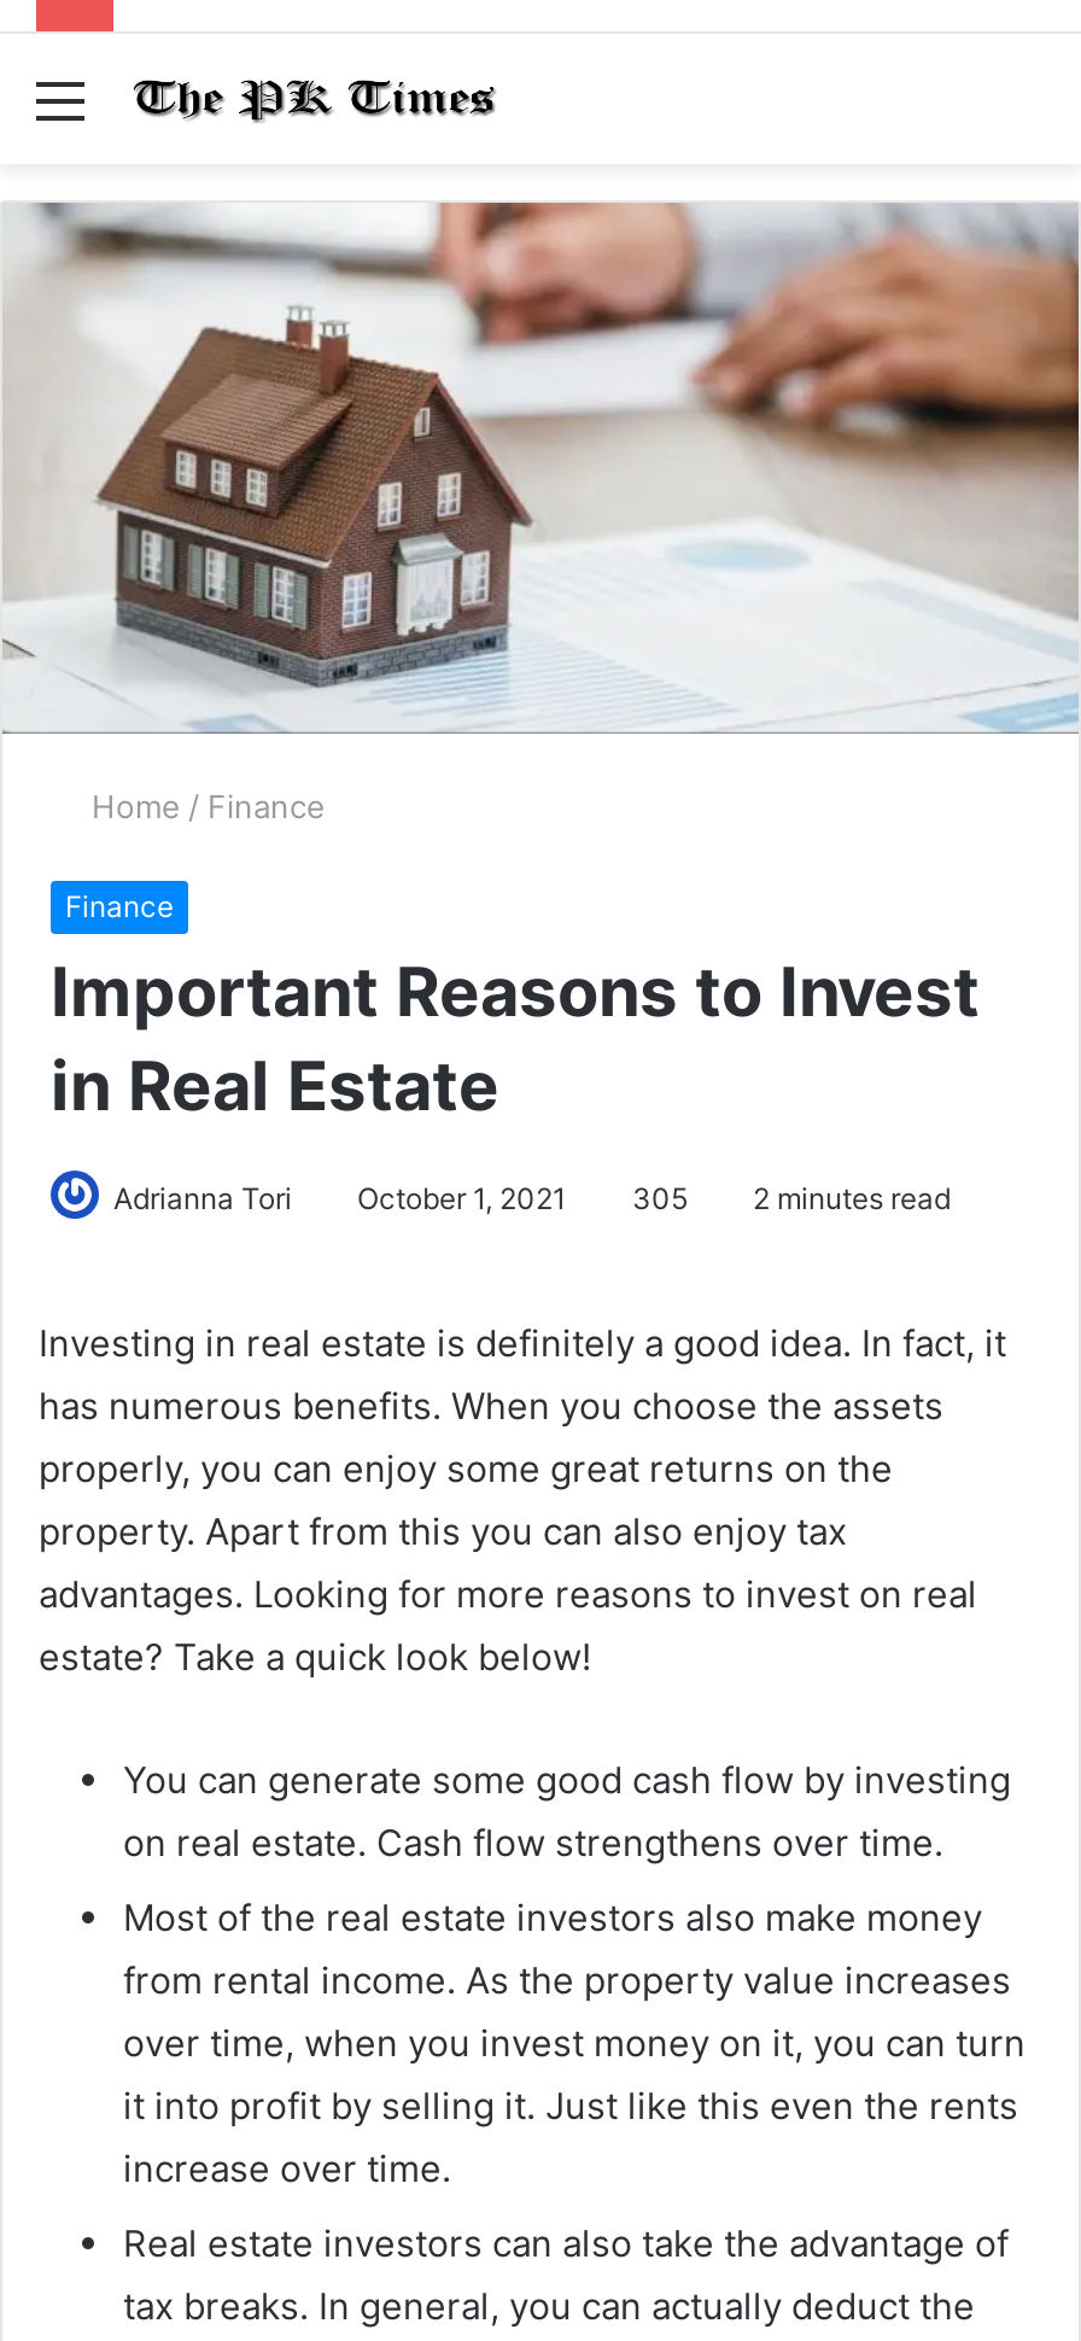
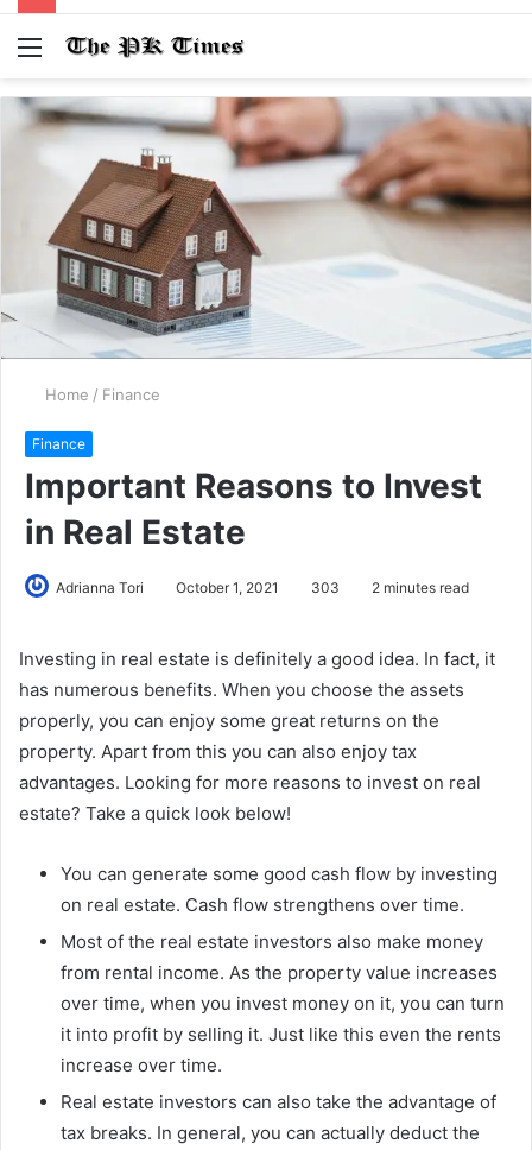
[113,1180,951,1216] Adrianna Tori October 1, 2021 305 2 minutes read -> [56,579,469,596] Adrianna Tori October 1, 2021 303 2 minutes read

